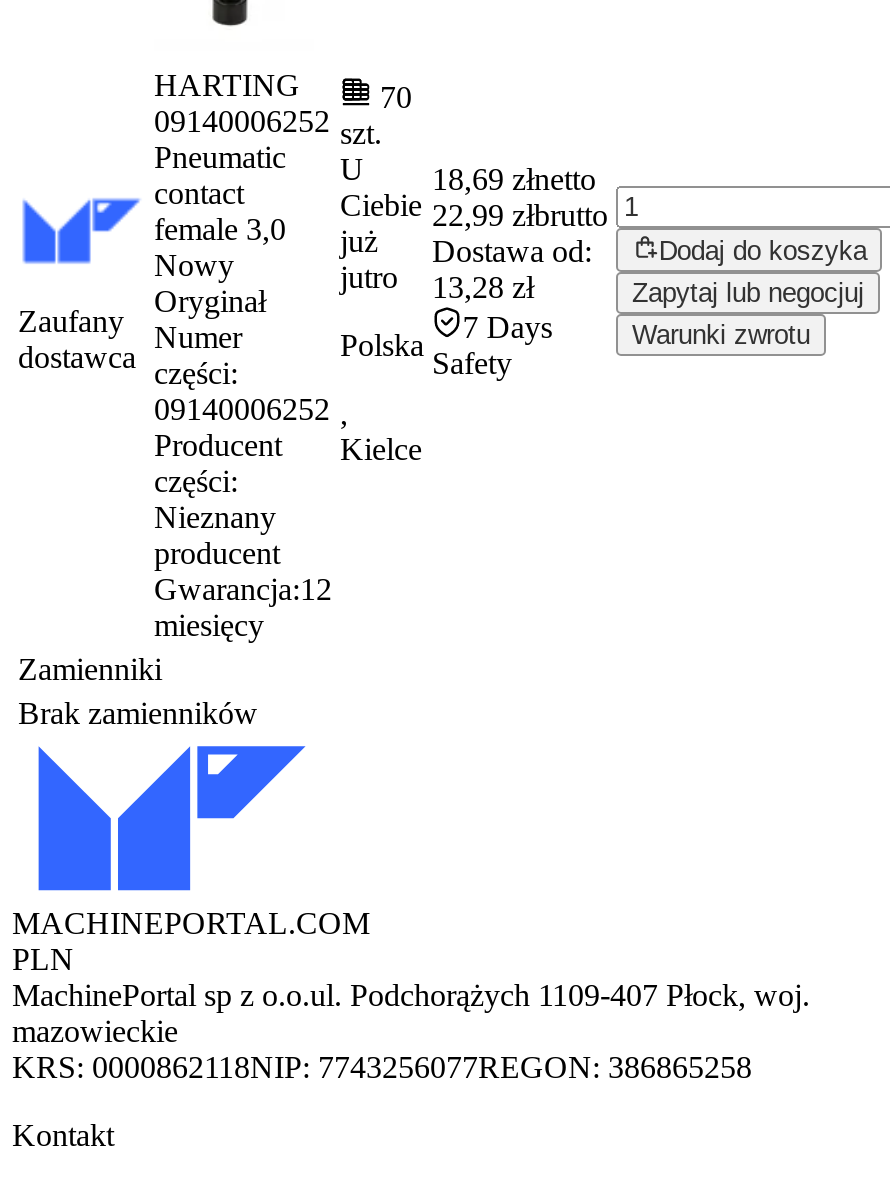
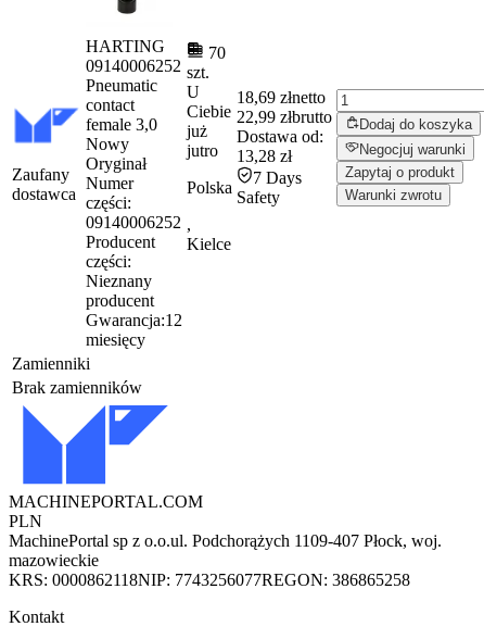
[632,279,864,309] Zapytaj lub negocjuj -> [345,141,465,180] Negocjuj warunki | Zapytaj o produkt

